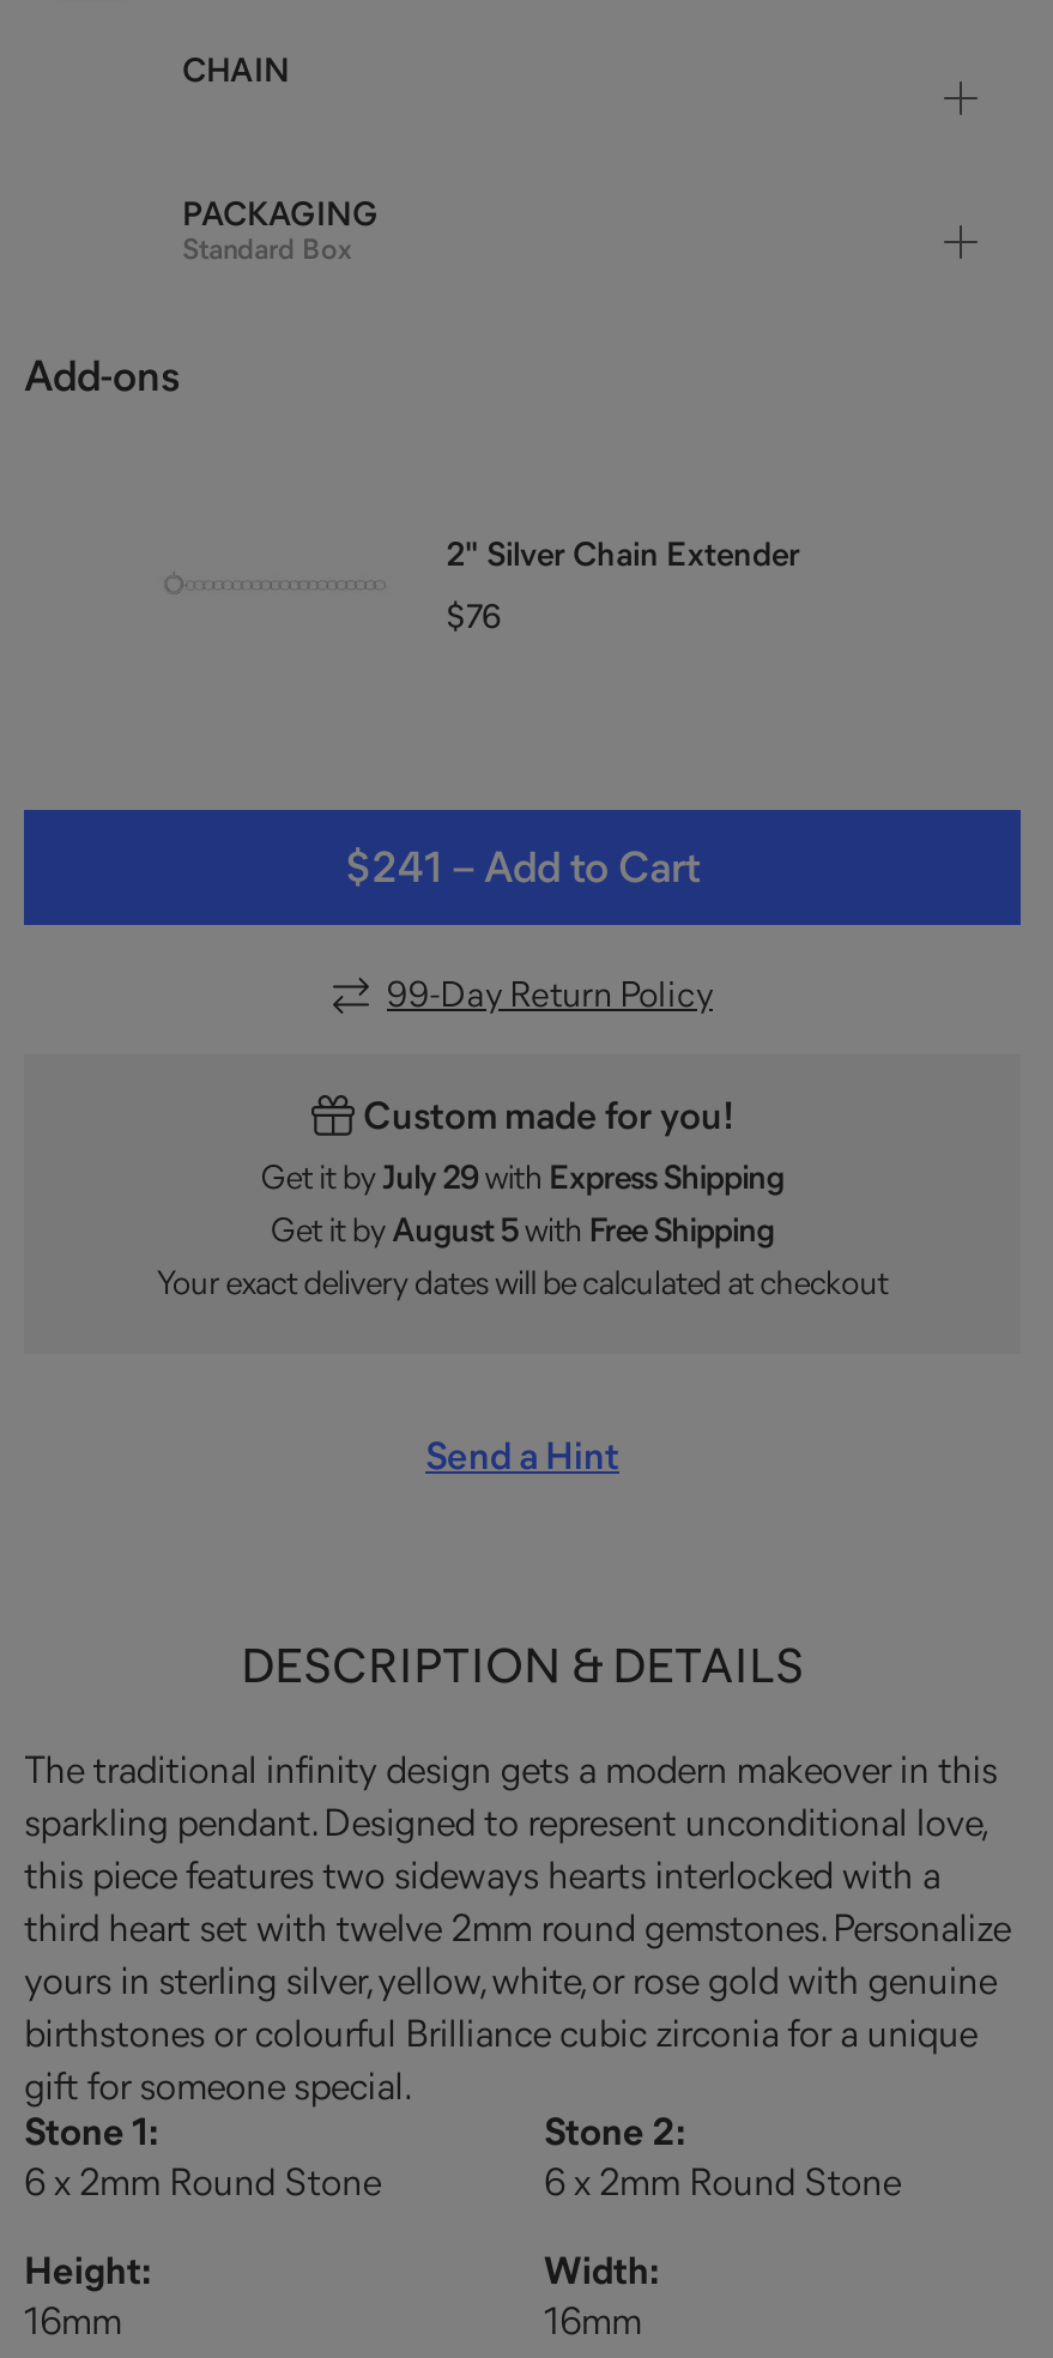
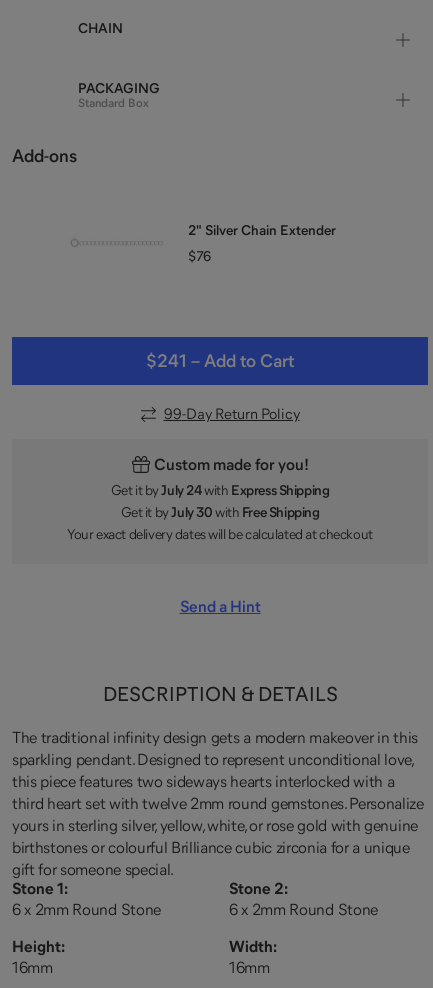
[260,1161,784,1194] Get it by July 29 with Express Shipping -> [111,483,329,497] Get it by July 24 with Express Shipping
[270,1214,774,1247] Get it by August 5 with Free Shipping -> [120,505,319,519] Get it by July 30 with Free Shipping

